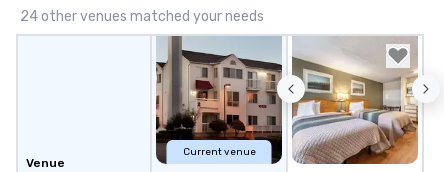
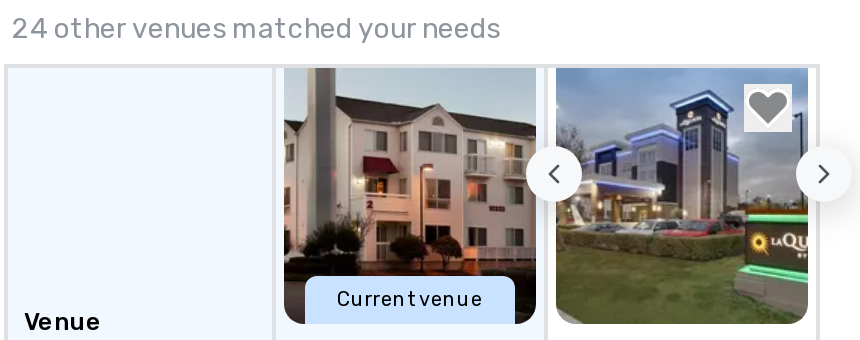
[292,37,419,165] [image] -> [554,68,810,326] [image]

